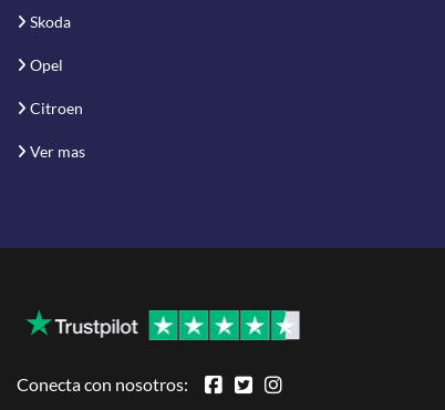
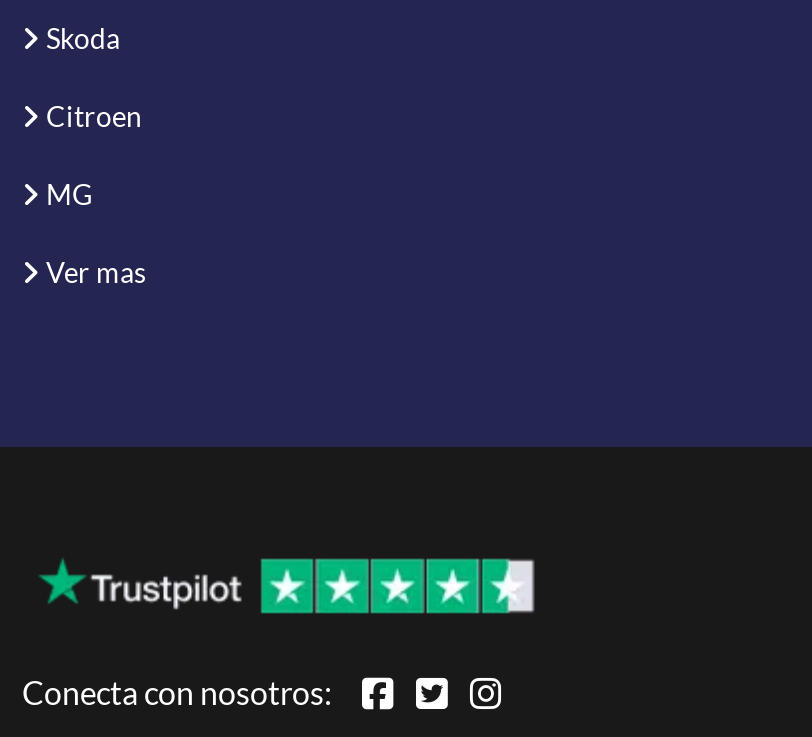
[30,56,63,74] Opel -> none
moved [30,99,83,118] -> [46,99,142,133]: Citroen
none -> [46,177,92,211] MG

